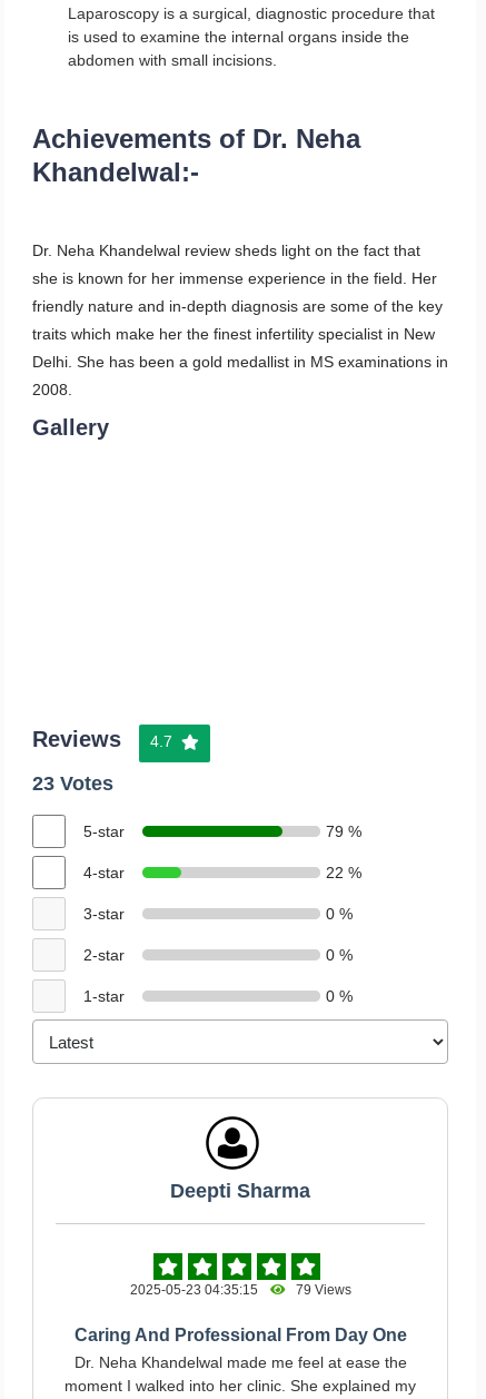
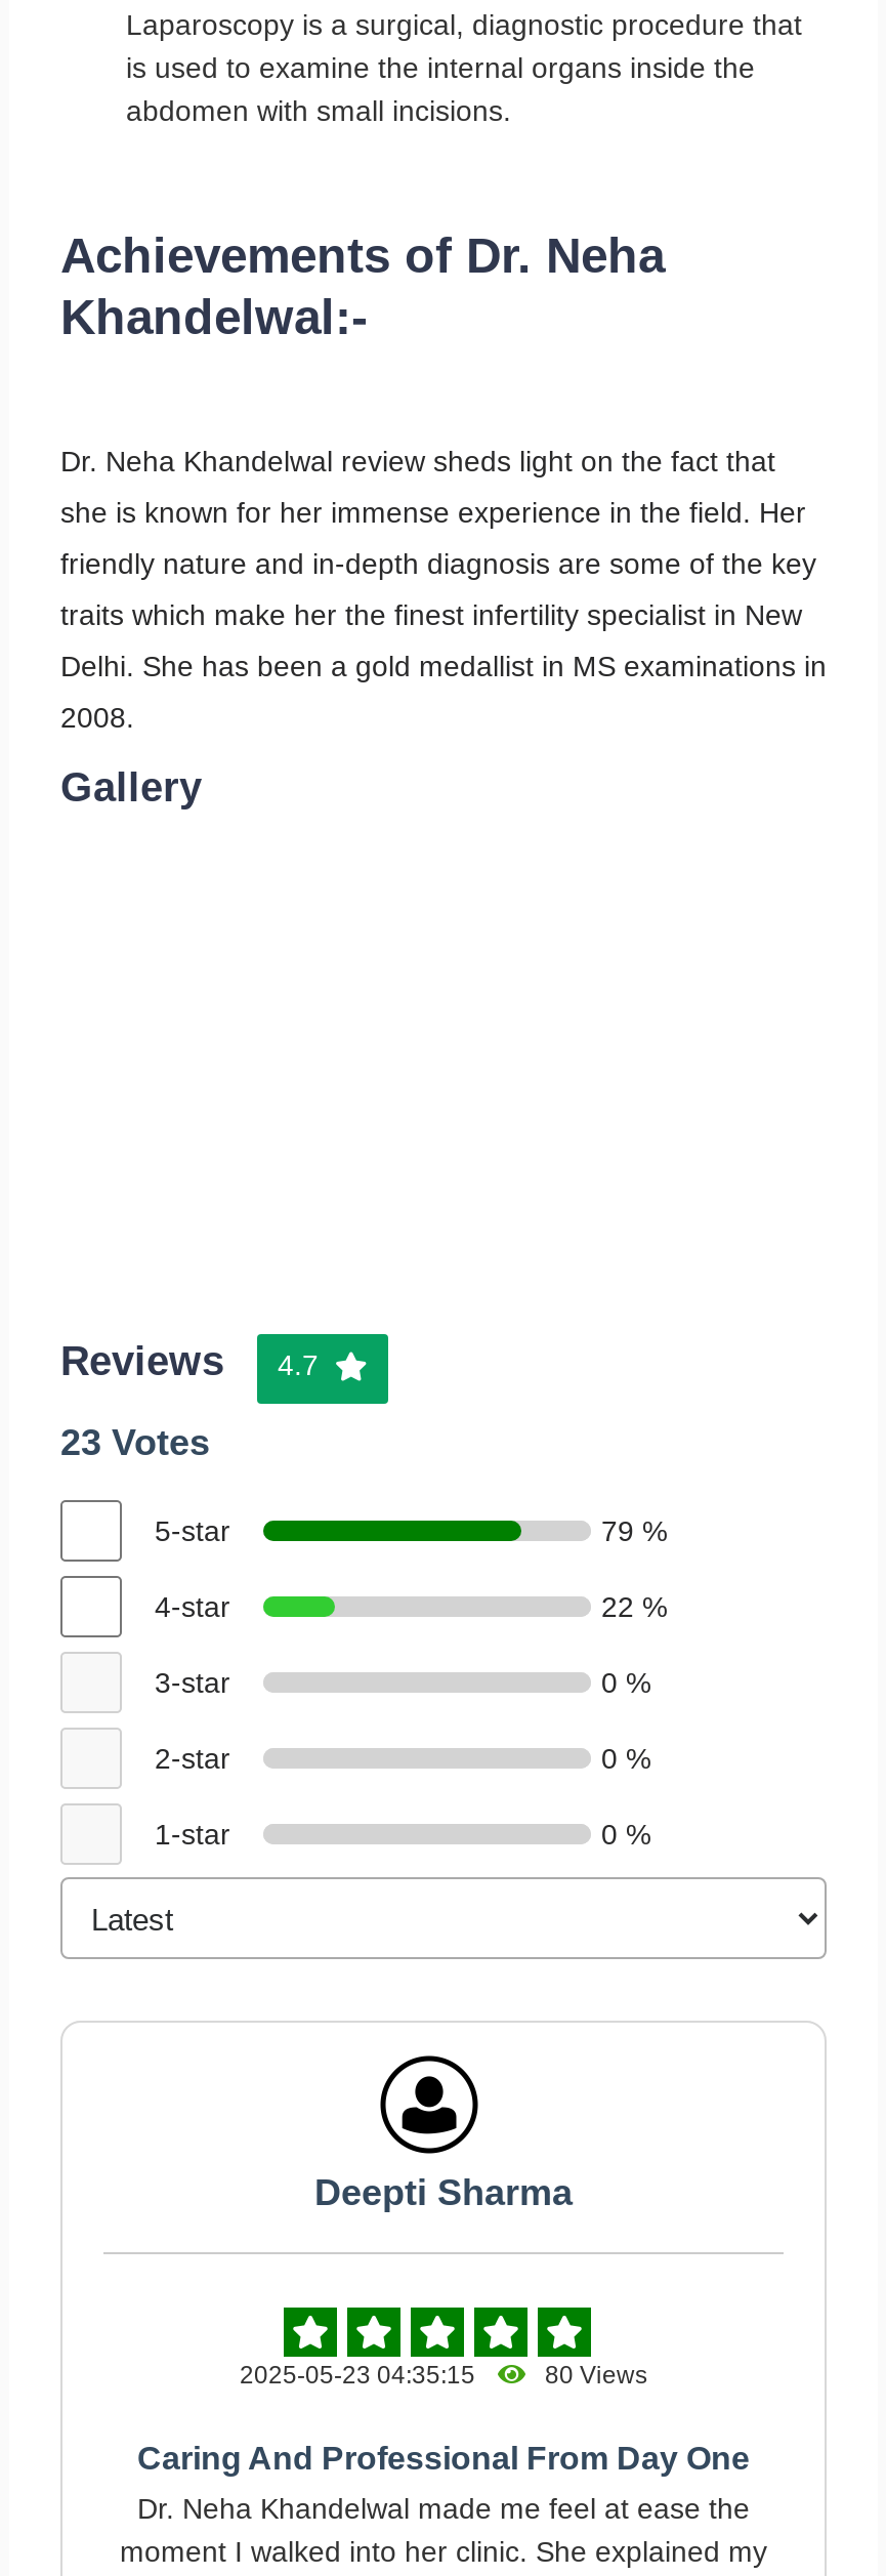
[130,1282,351,1298] 2025-05-23 04:35:15 79 Views -> [240,2361,647,2390] 2025-05-23 04:35:15 80 Views

